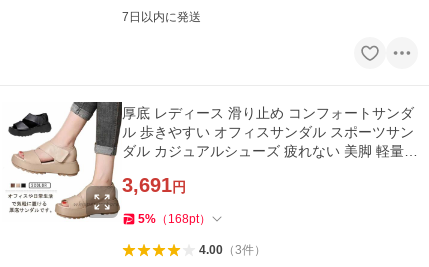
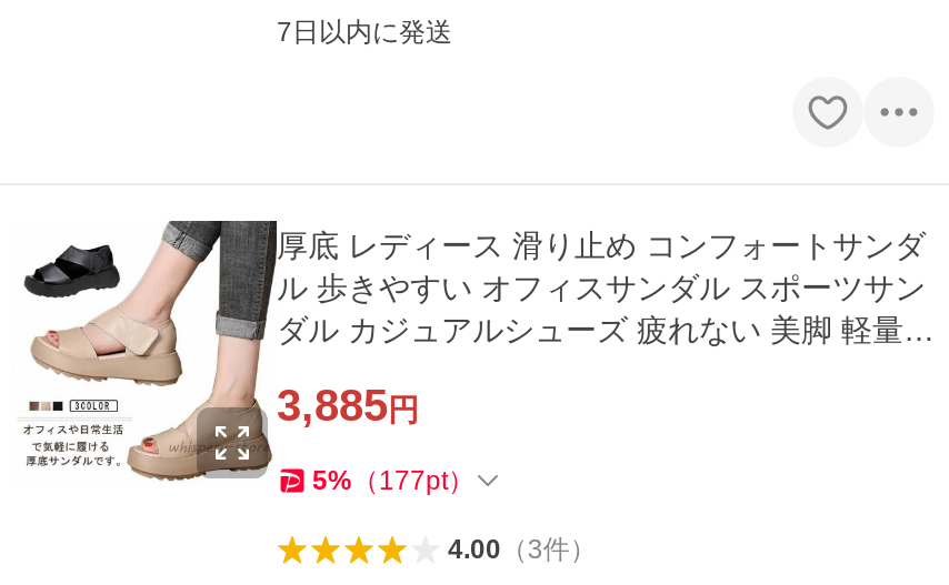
[122,174,186,196] 3,691円 -> [277,381,419,430] 3,885円
[138,212,211,226] 5%（168pt） -> [312,466,474,497] 5%（177pt）

